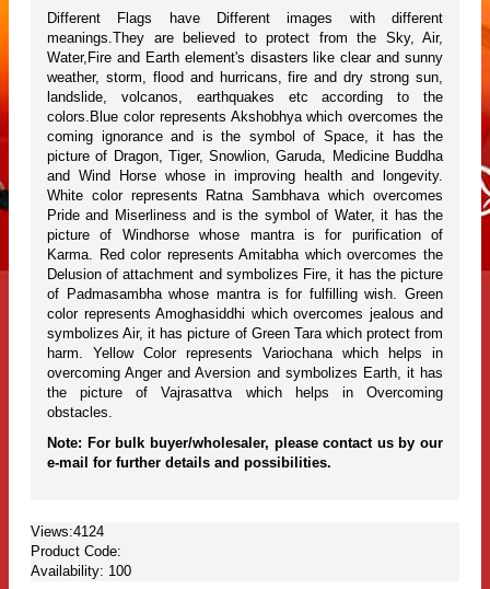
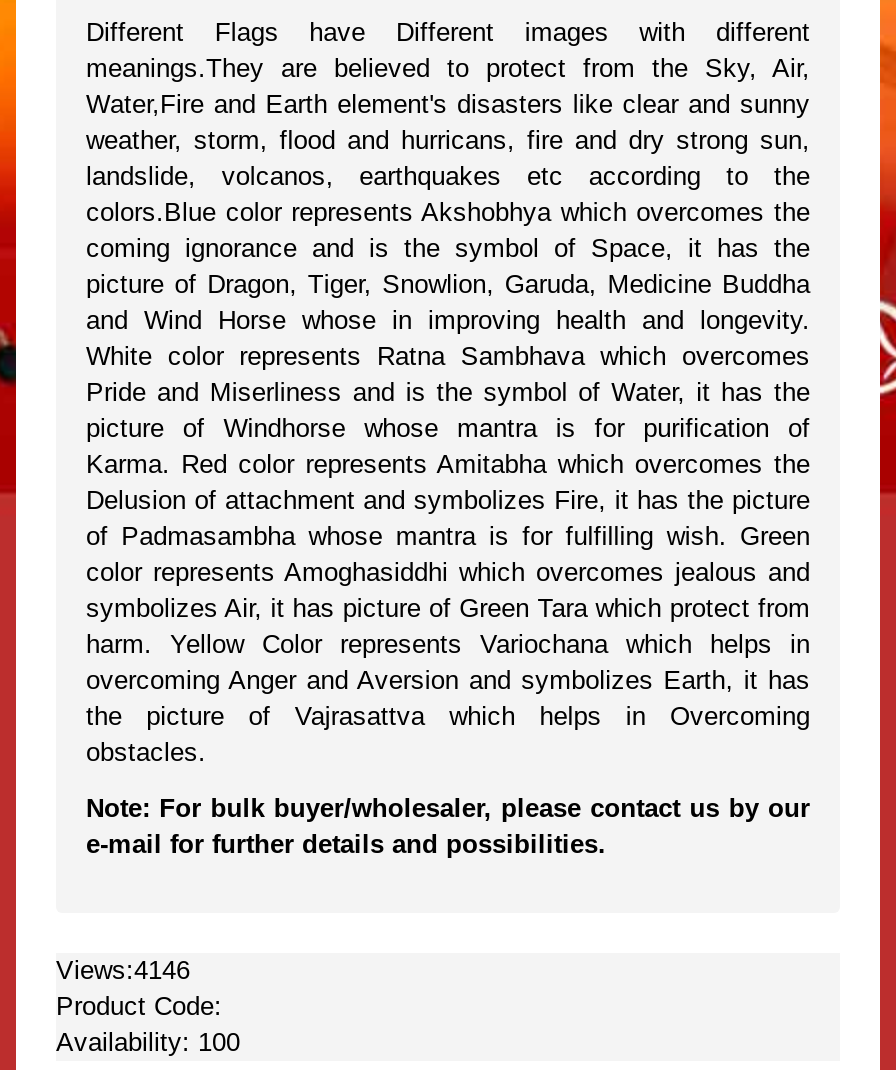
[31,524,104,540] Views:4124 -> [56,956,190,986] Views:4146

